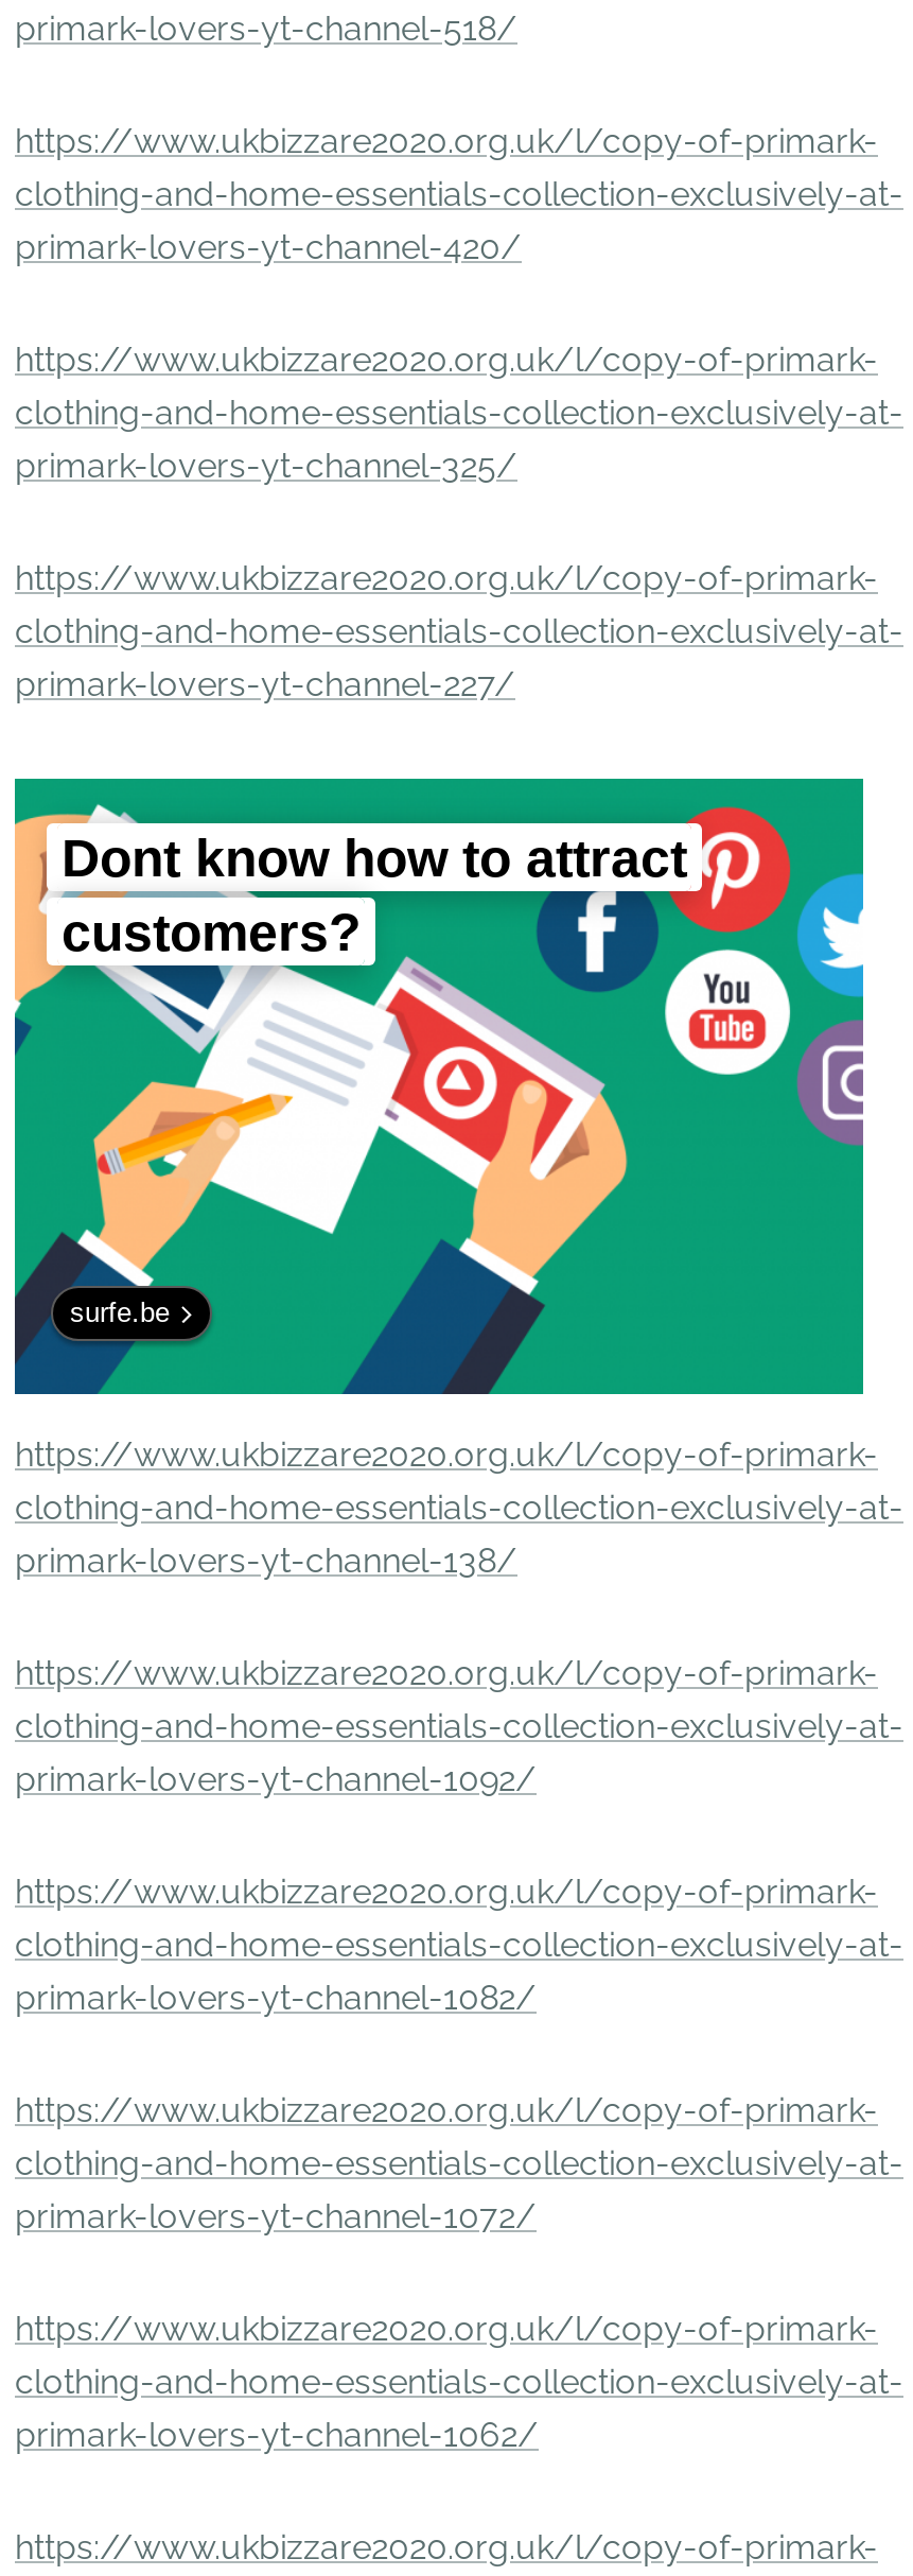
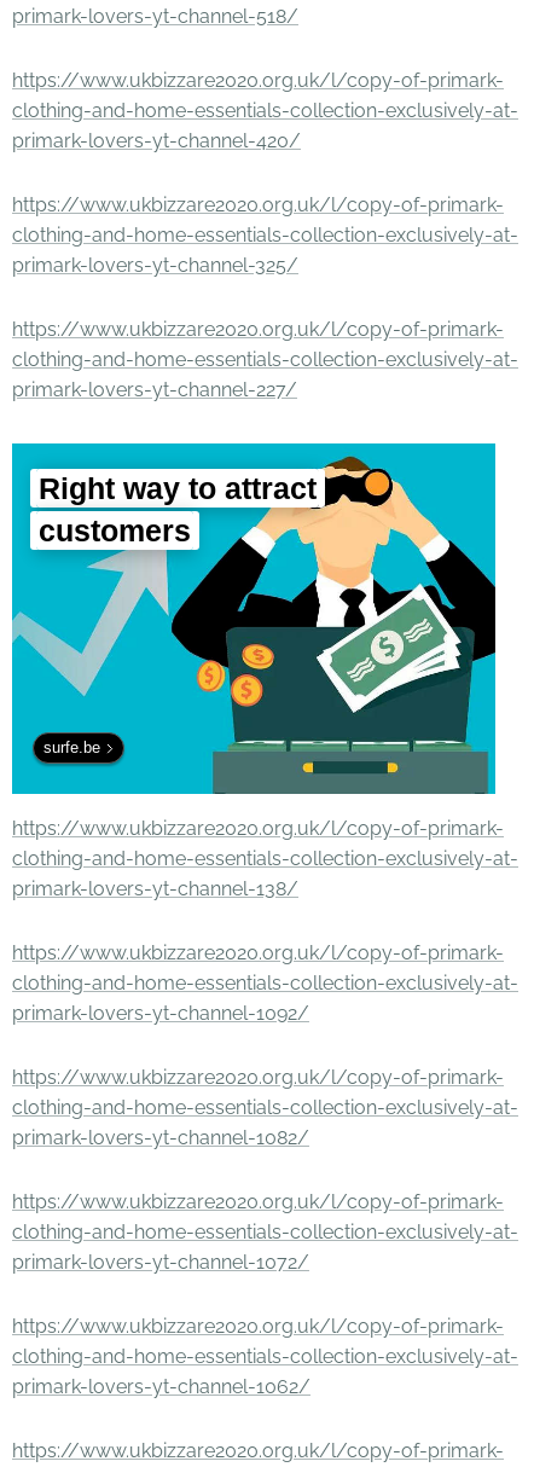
[13,779,865,1396] [image] | Dont know how to attract | customers? -> [11,443,497,795] [image] | Right way to attract | customers

